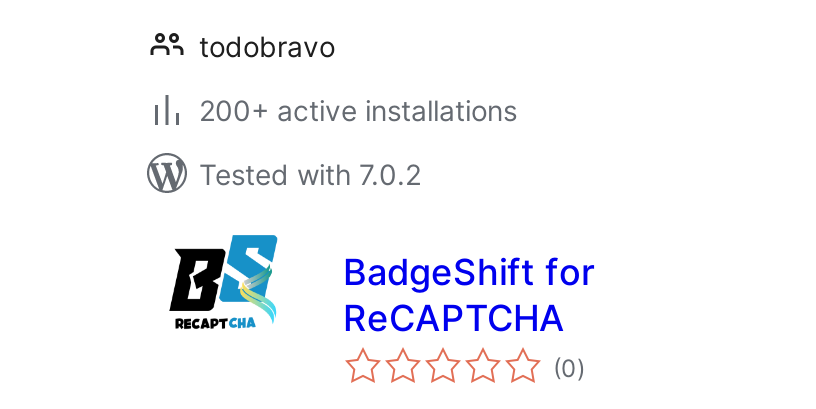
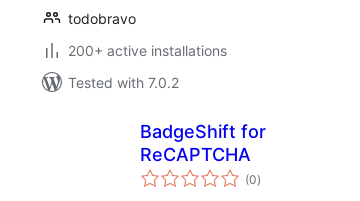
[167,233,279,331] [image] -> none

